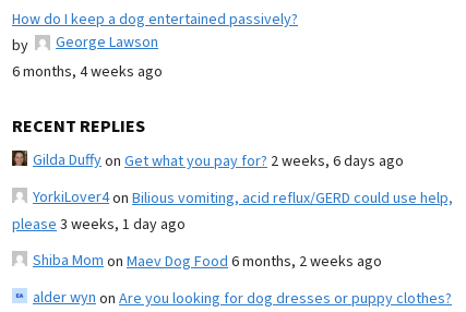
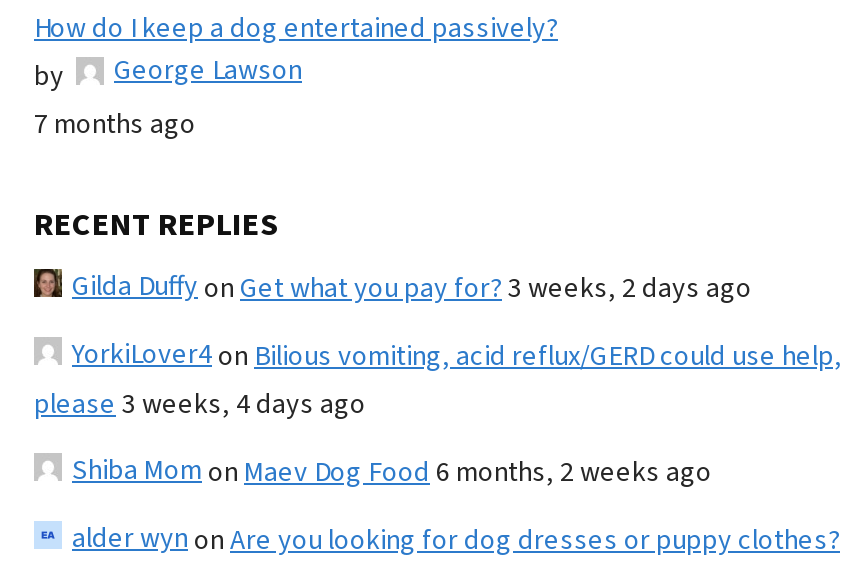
[12,61,163,83] 6 months, 4 weeks ago -> [34,104,196,144] 7 months ago
[33,149,404,172] Gilda Duffyon Get what you pay for? 2 weeks, 6 days ago -> [72,266,752,308] Gilda Duffyon Get what you pay for? 3 weeks, 2 days ago
[12,213,186,235] please 3 weeks, 1 day ago -> [34,384,366,424] please 3 weeks, 4 days ago

